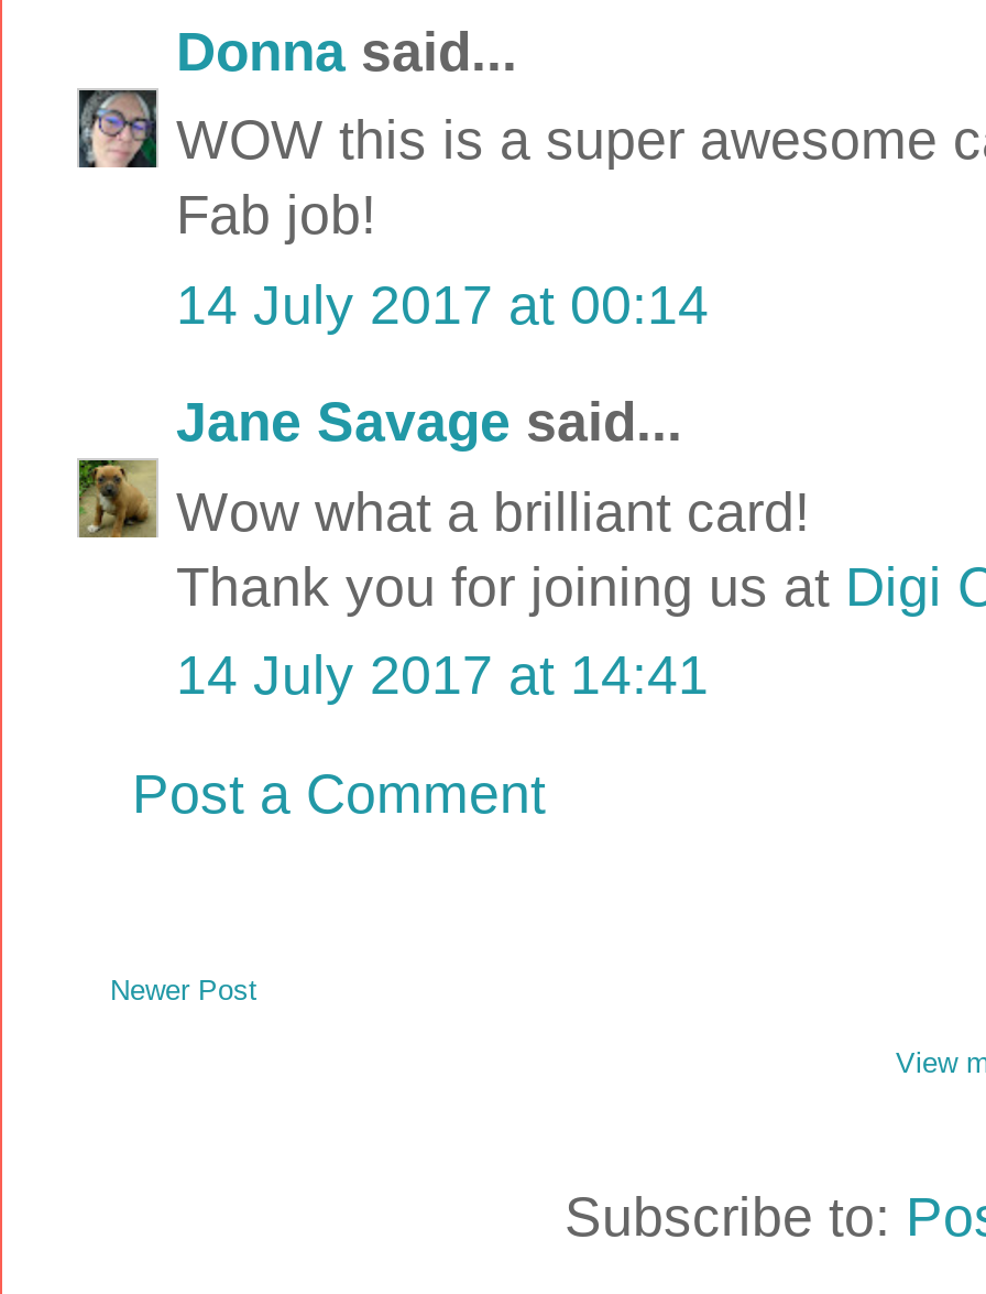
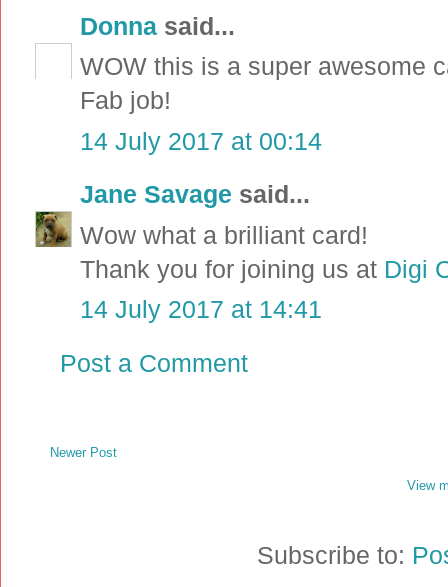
[77,88,158,170] [image] -> none

